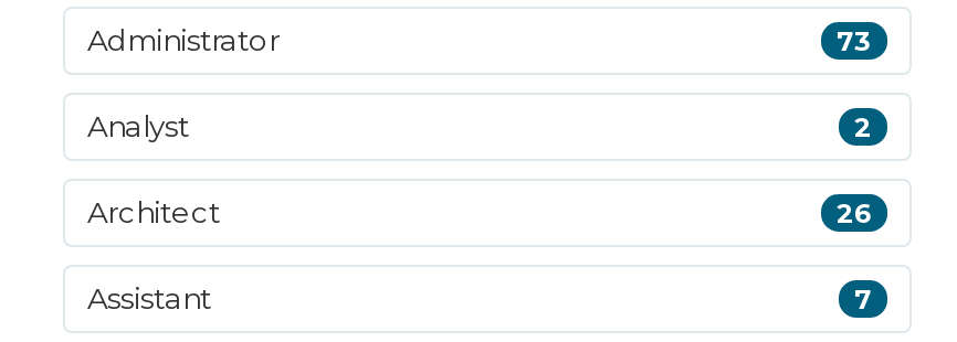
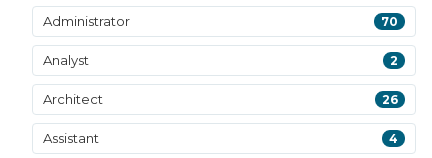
[837,23,872,56] 73 -> [381,14,398,29] 70
[854,282,872,315] 7 -> [389,131,398,146] 4

